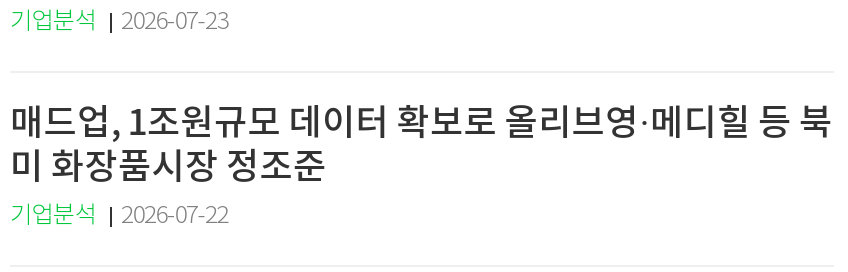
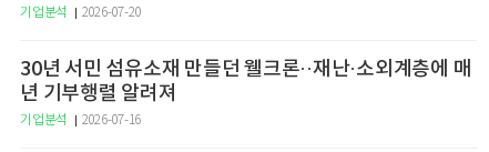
[10,9,228,35] 기업분석 2026-07-23 -> [20,6,141,20] 기업분석 2026-07-20
[10,103,832,189] 매드업, 1조원규모 데이터 확보로 올리브영·메디힐 등 북 | 미 화장품시장 정조준 -> [20,58,471,105] 30년 서민 섬유소재 만들던 웰크론··재난·소외계층에 매 | 년 기부행렬 알려져
[10,203,228,229] 기업분석 2026-07-22 -> [20,113,141,128] 기업분석 2026-07-16

